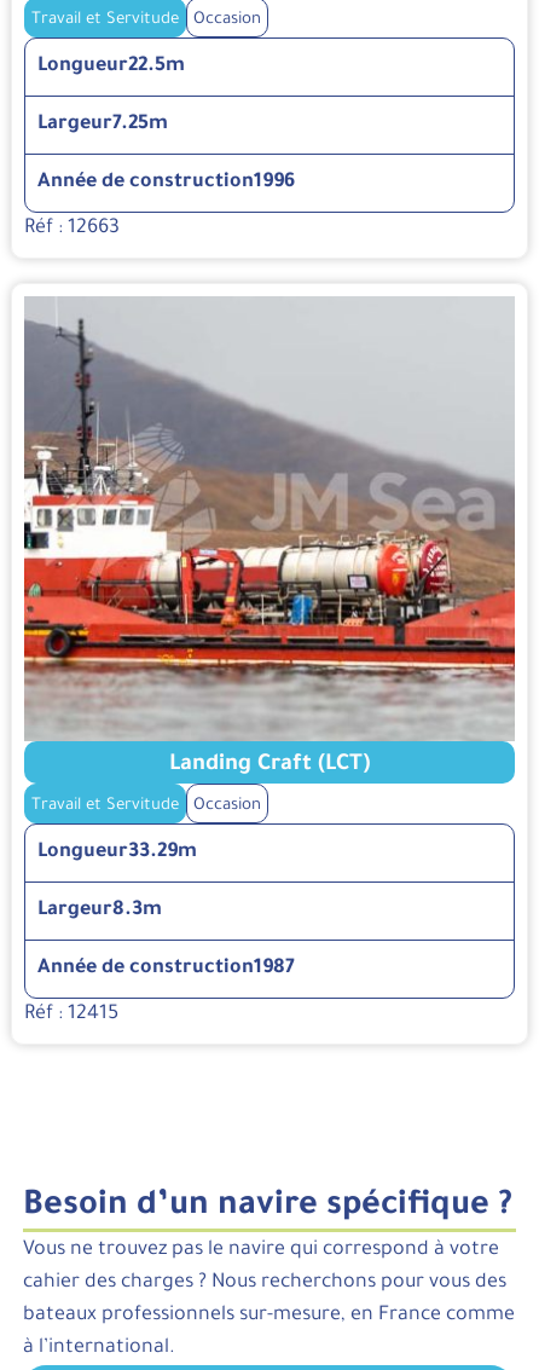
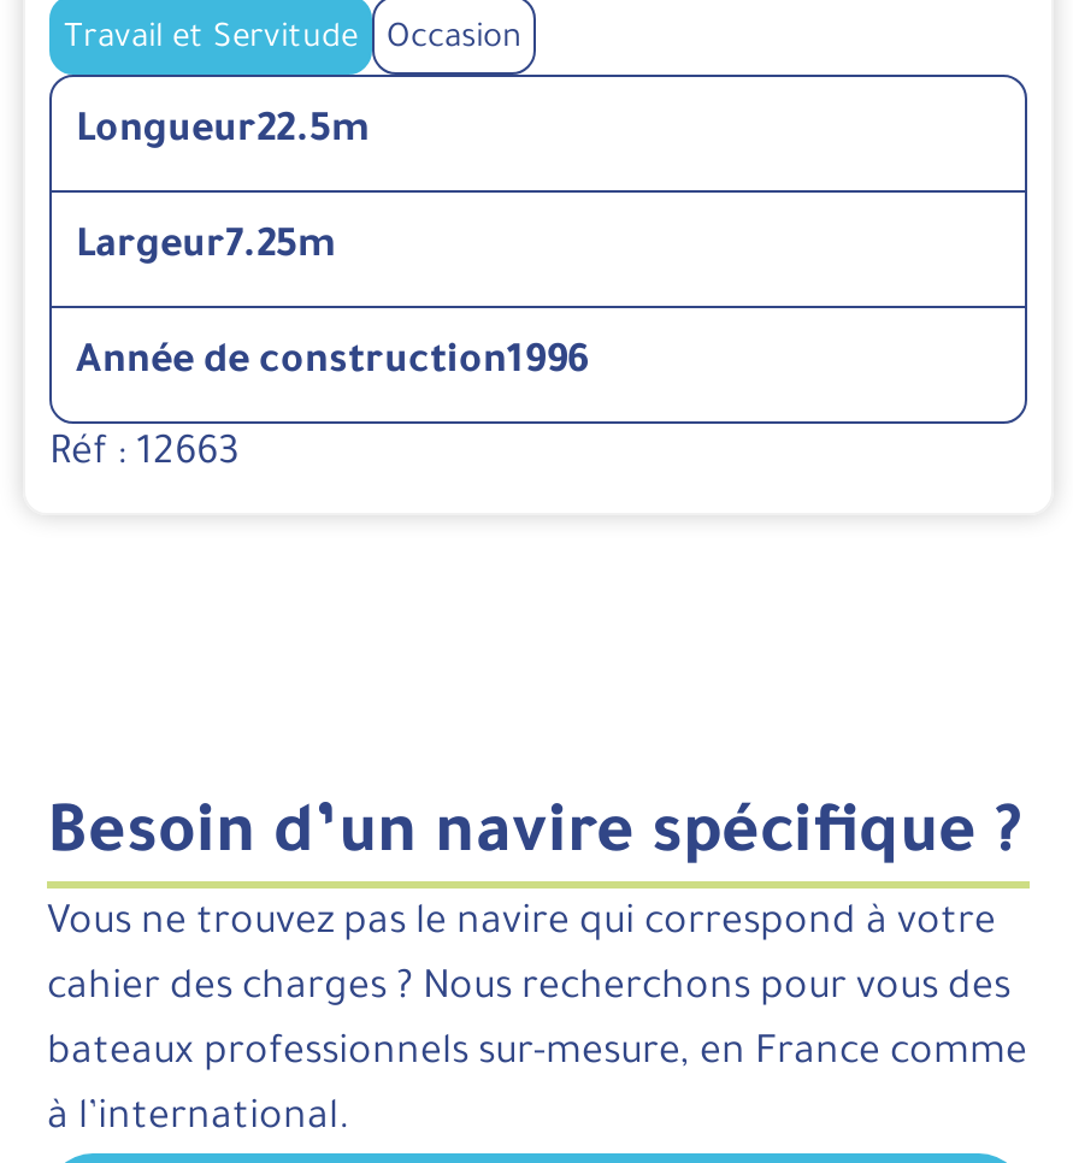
[23,296,516,1025] [image] | Landing Craft (LCT) | Travail et Servitude | Occasion | Longueur33.29m | Largeur8.3m | Année de construction1987 | Réf : 12415 -> none

